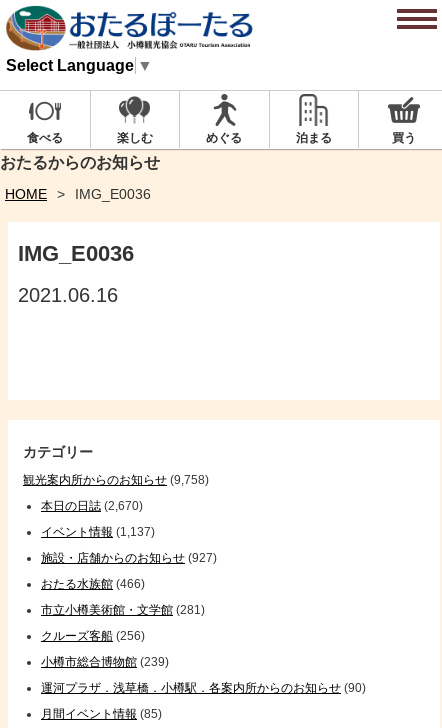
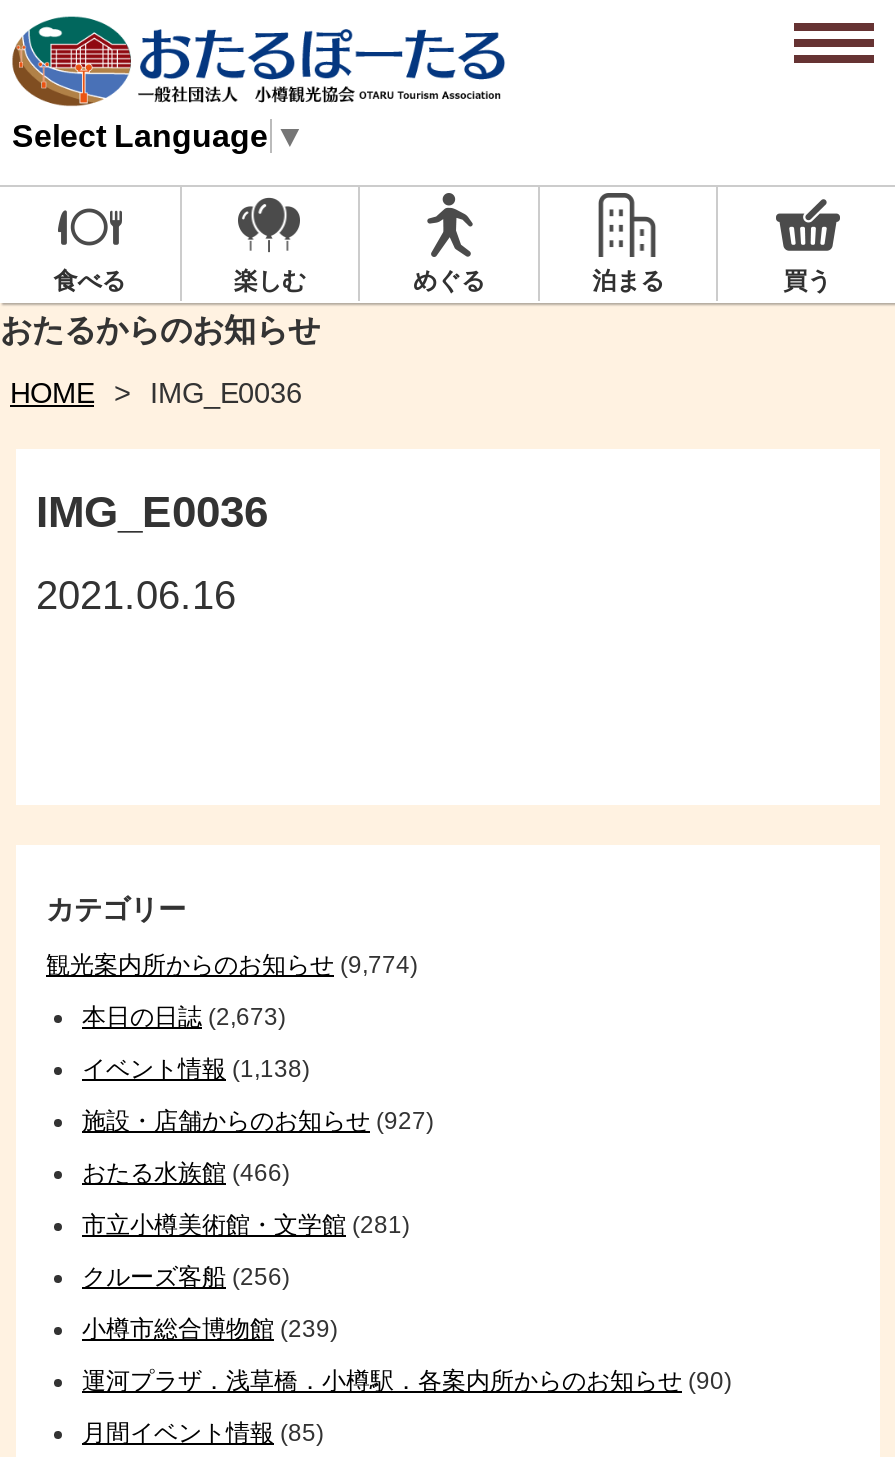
[23,473,209,487] 観光案内所からのお知らせ(9,758) -> [46,951,418,979] 観光案内所からのお知らせ(9,774)
[41,499,143,513] 本日の日誌(2,670) -> [82,1003,286,1031] 本日の日誌(2,673)
[41,525,155,539] イベント情報(1,137) -> [82,1055,310,1083] イベント情報(1,138)

